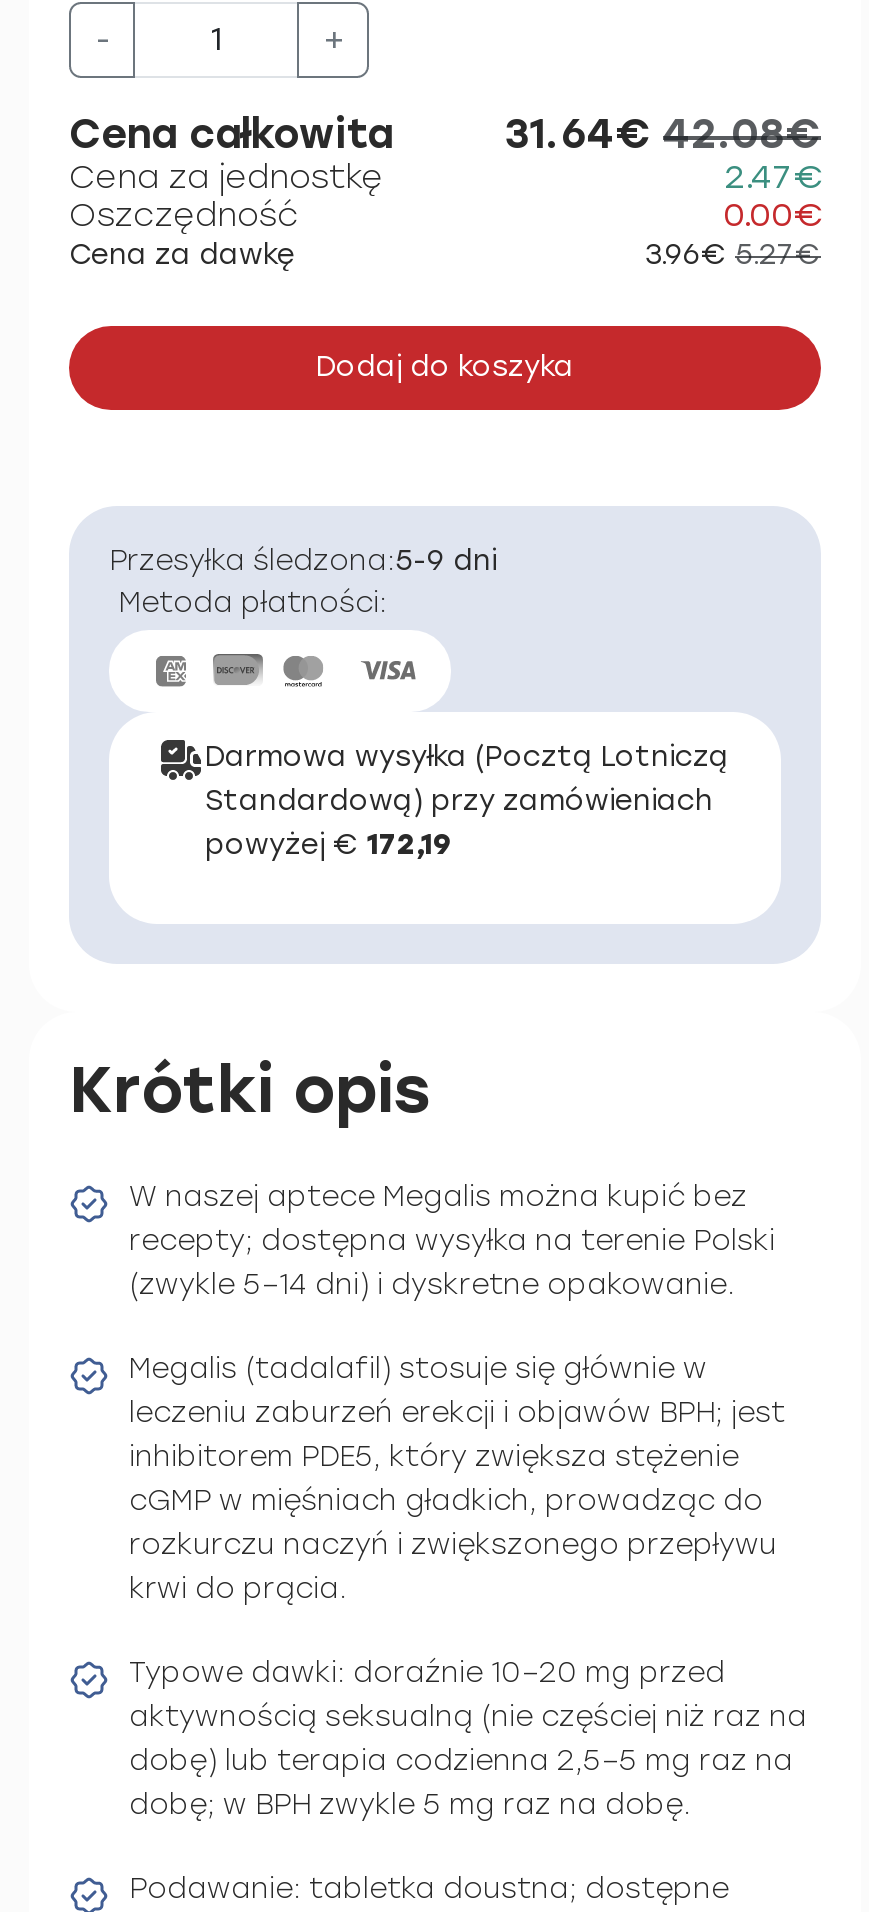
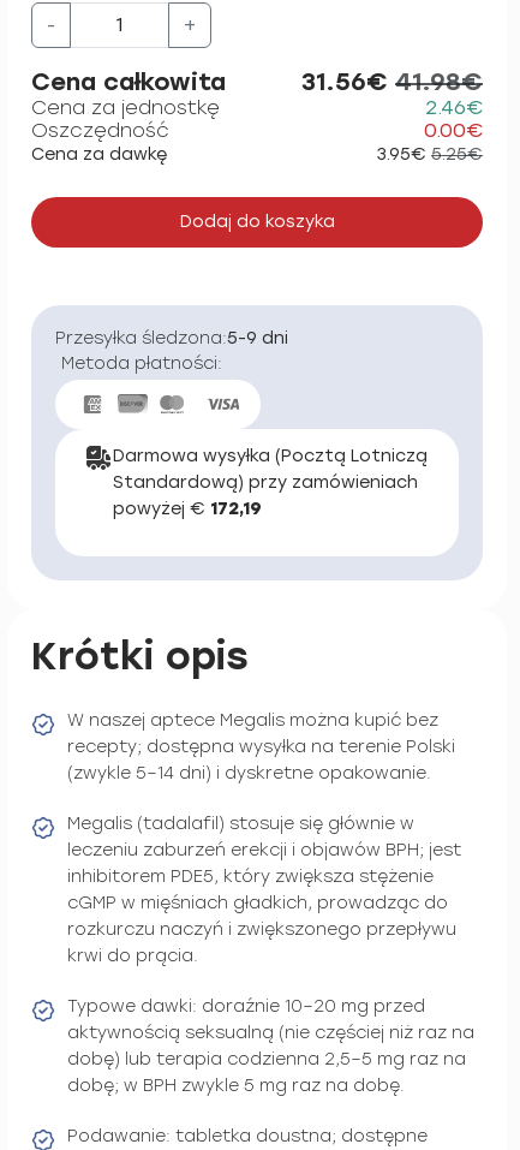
[505,110,821,158] 31.64€ 42.08€ -> [301,67,483,96] 31.56€ 41.98€
[725,158,821,196] 2.47€ -> [425,96,483,119] 2.46€
[645,238,821,272] 3.96€5.27€ -> [377,144,483,165] 3.95€5.25€

